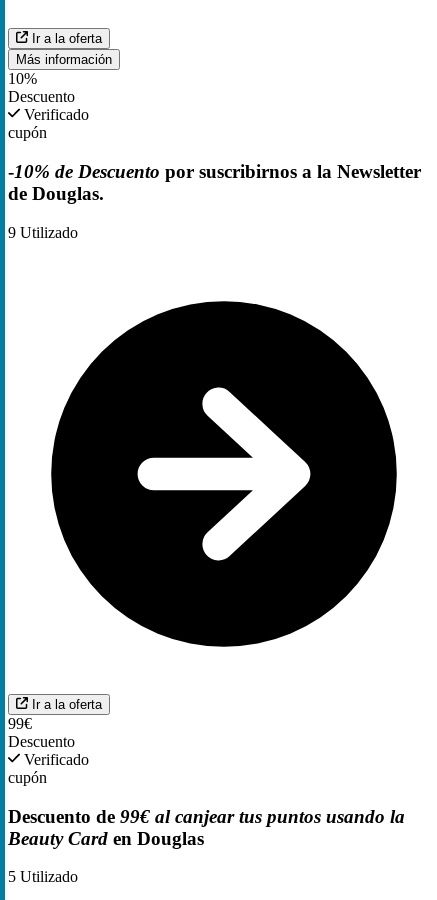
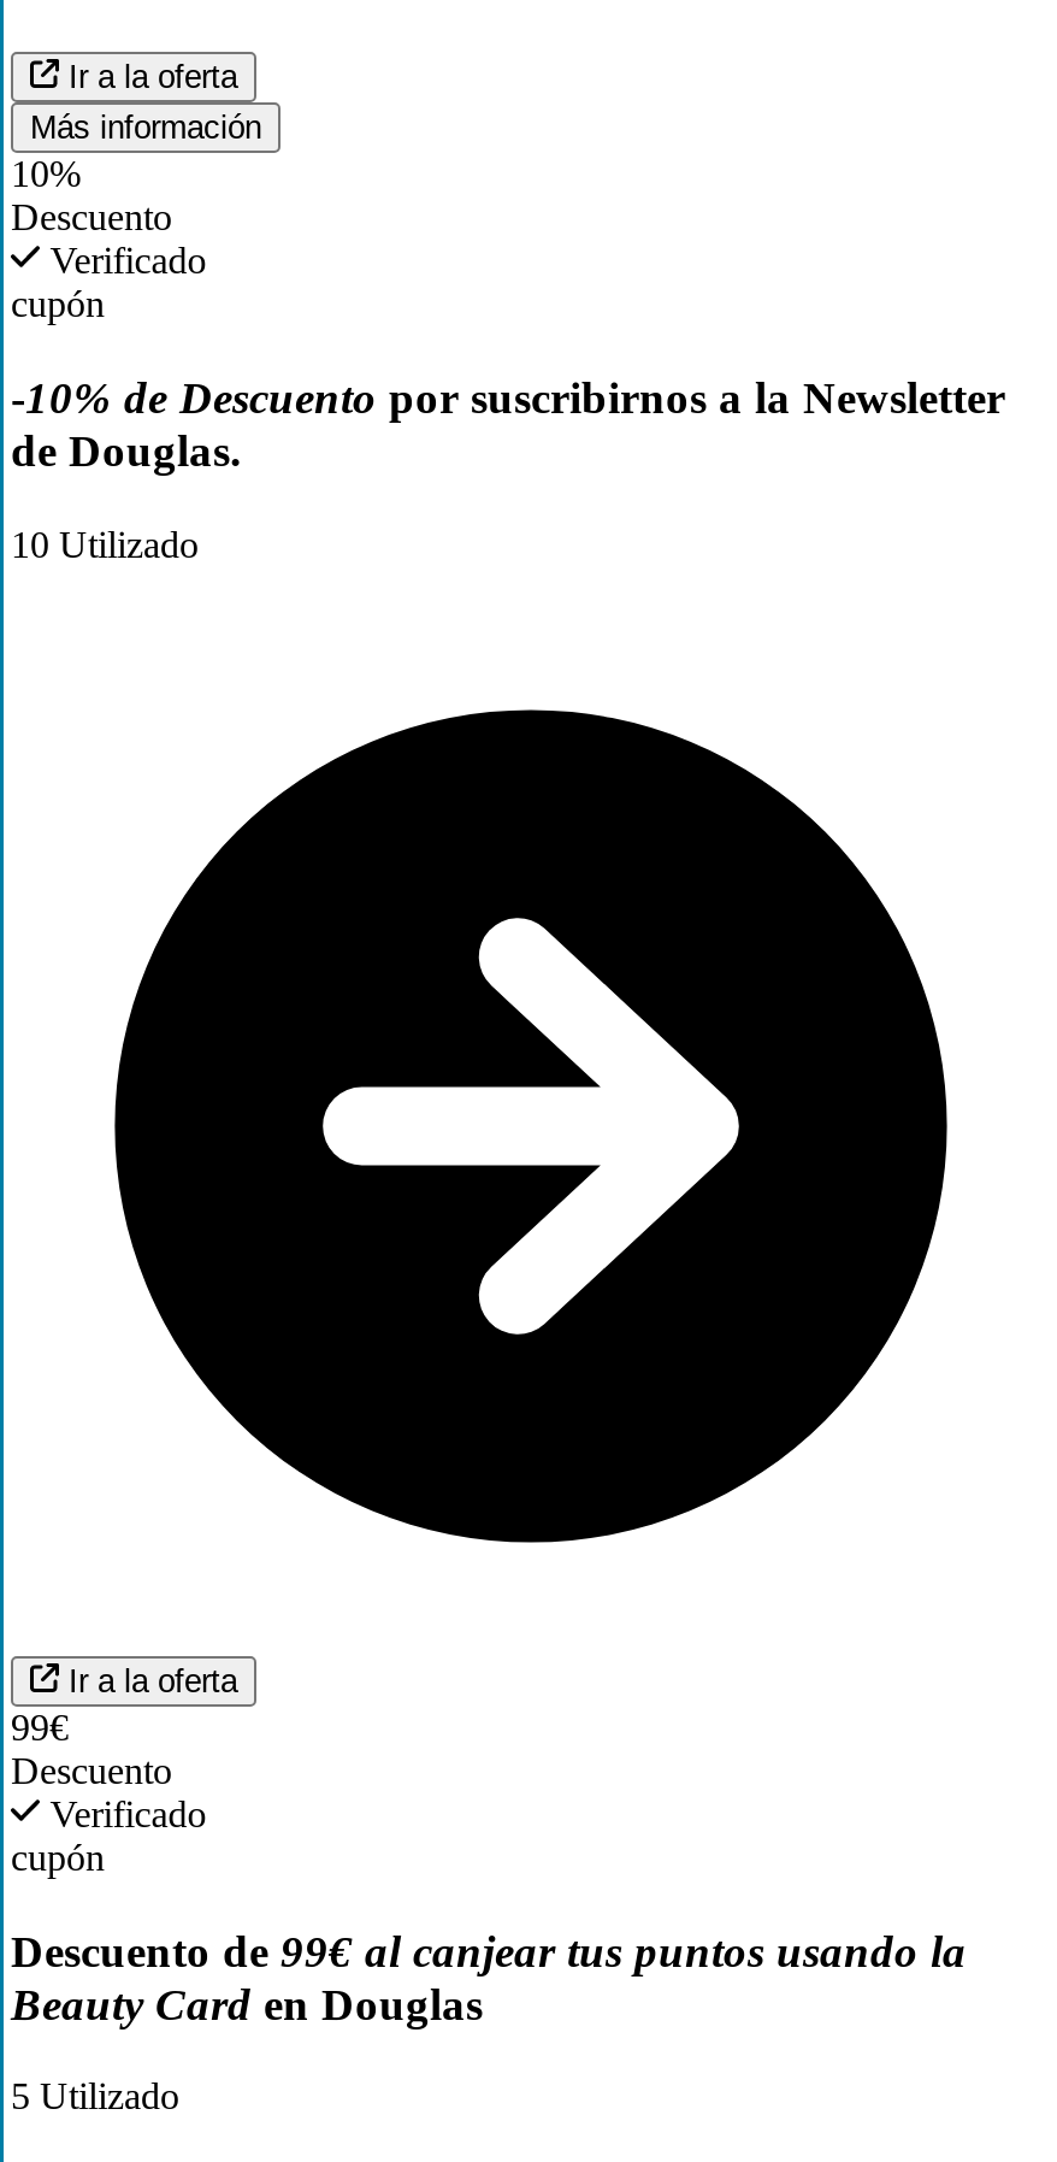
[8,224,78,241] 9 Utilizado -> [11,523,199,564] 10 Utilizado

